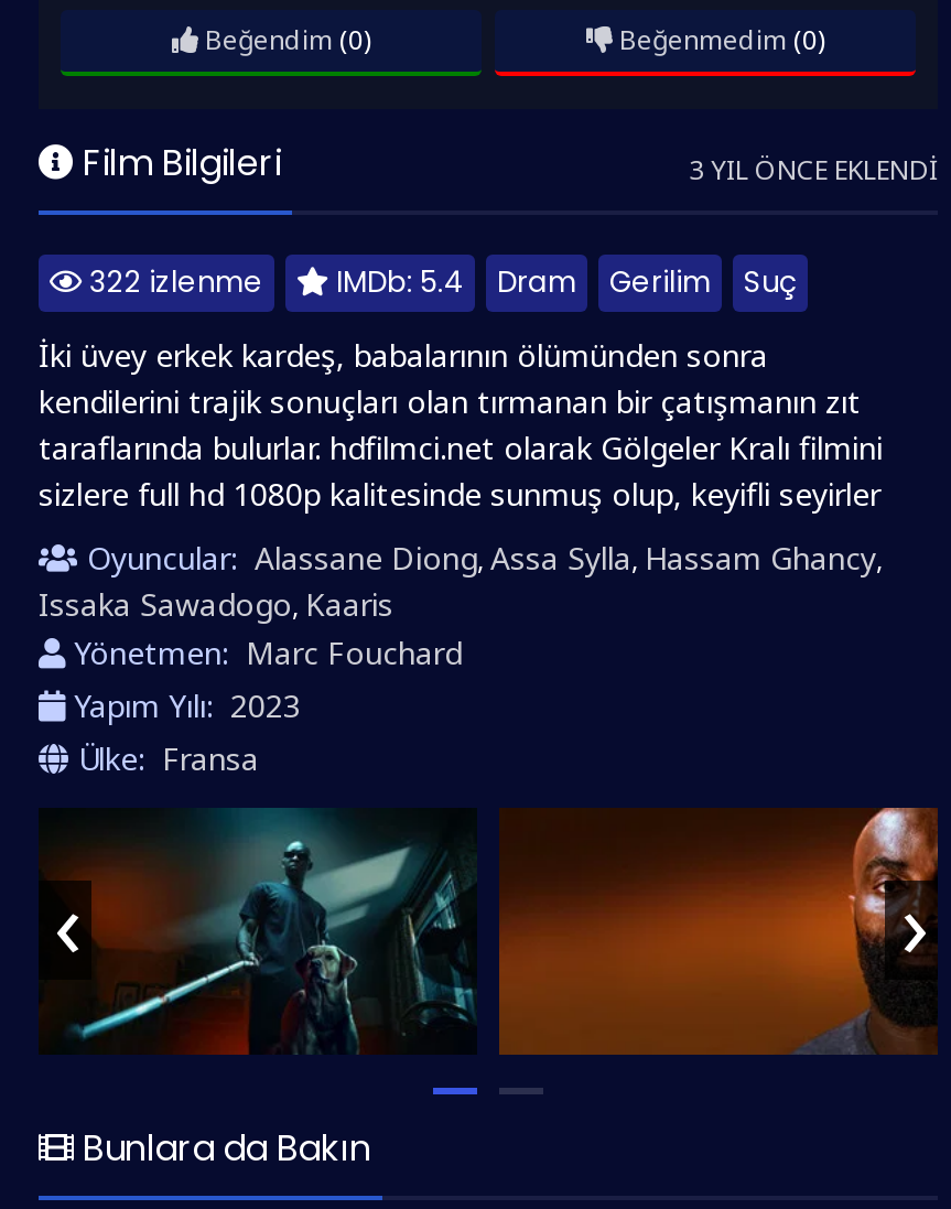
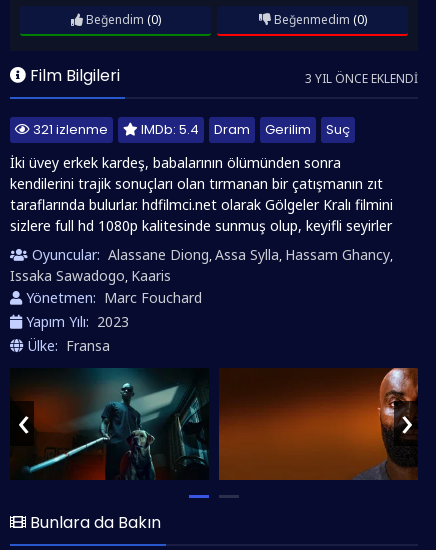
[83,260,797,302] 322 izlenme IMDb: 5.4 Dram Gerilim Suç -> [30,119,350,138] 321 izlenme IMDb: 5.4 Dram Gerilim Suç

